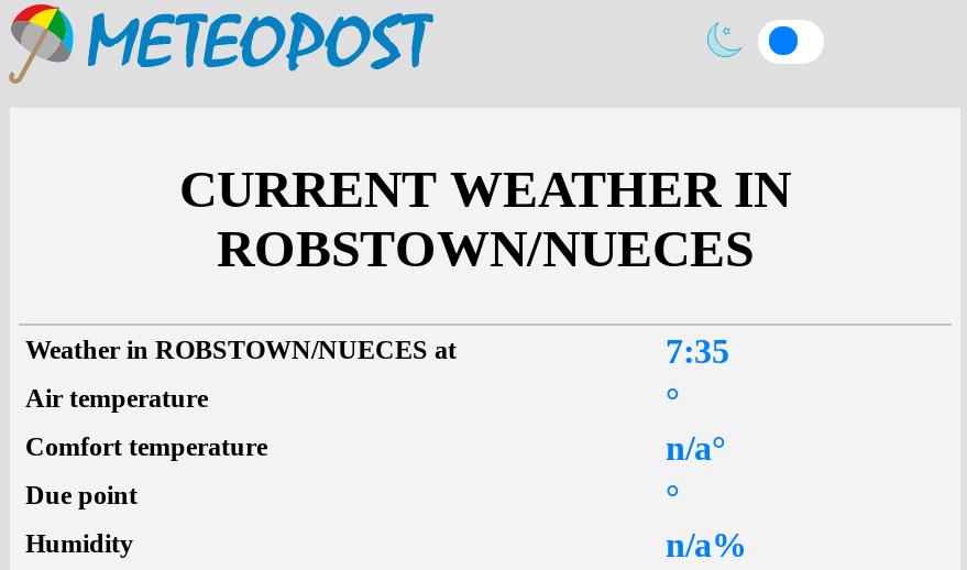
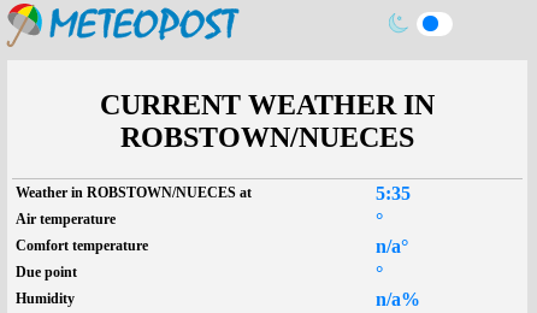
[666,333,729,370] 7:35 -> [376,183,411,204] 5:35

